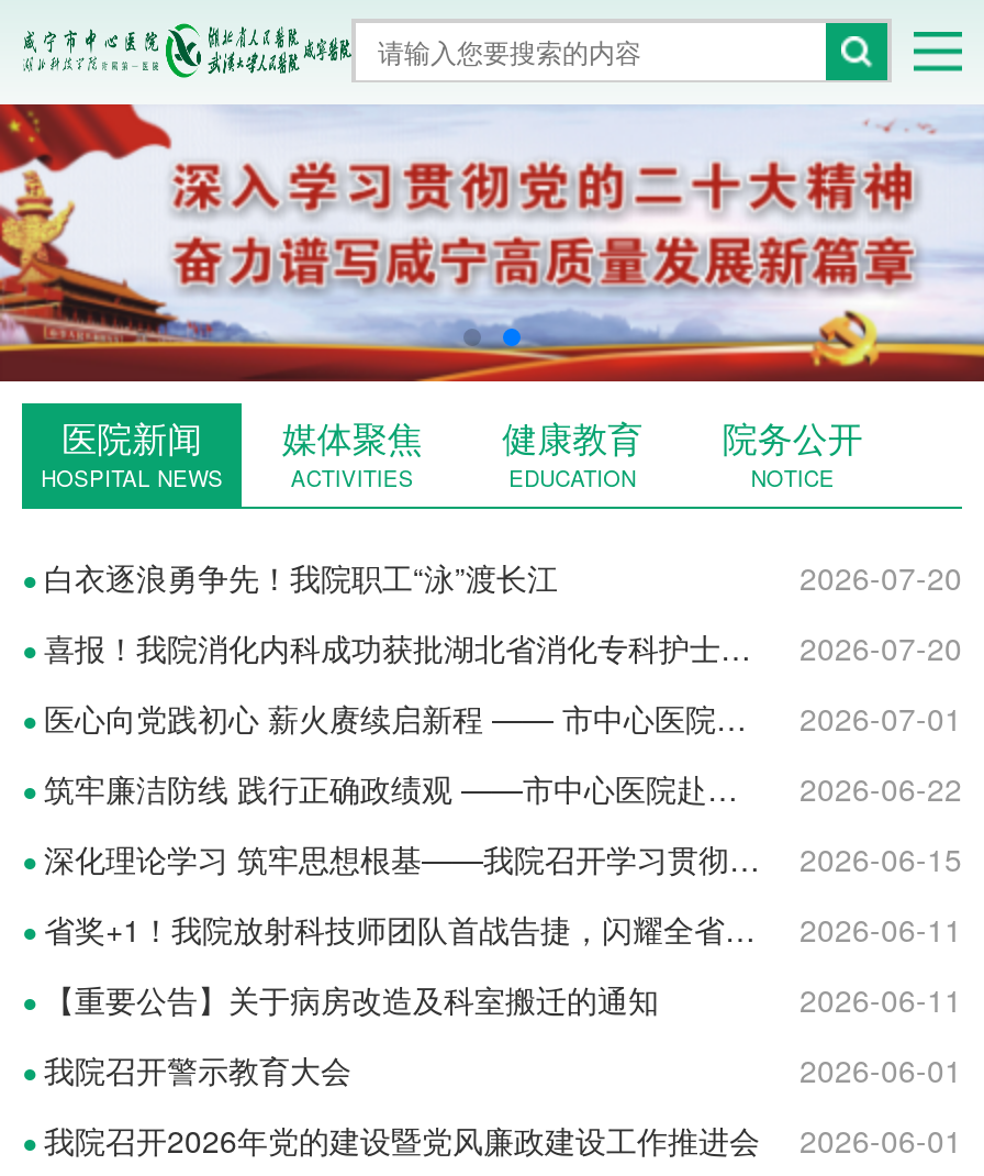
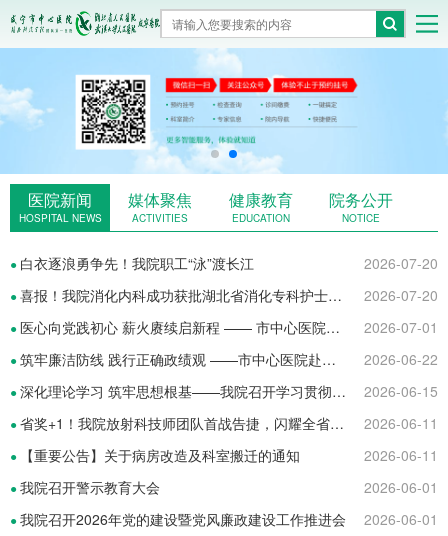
[7,102,977,384] [image] -> [3,48,445,174] [image]

